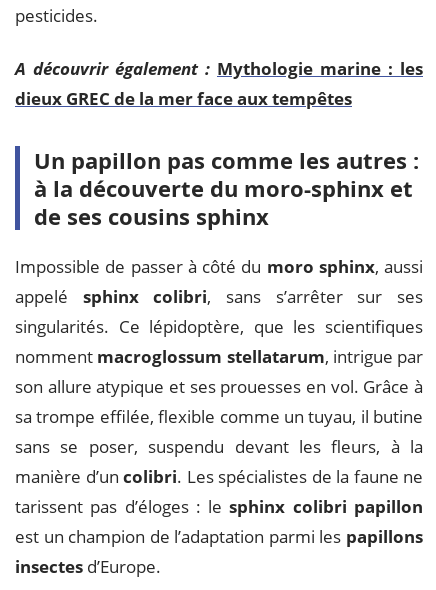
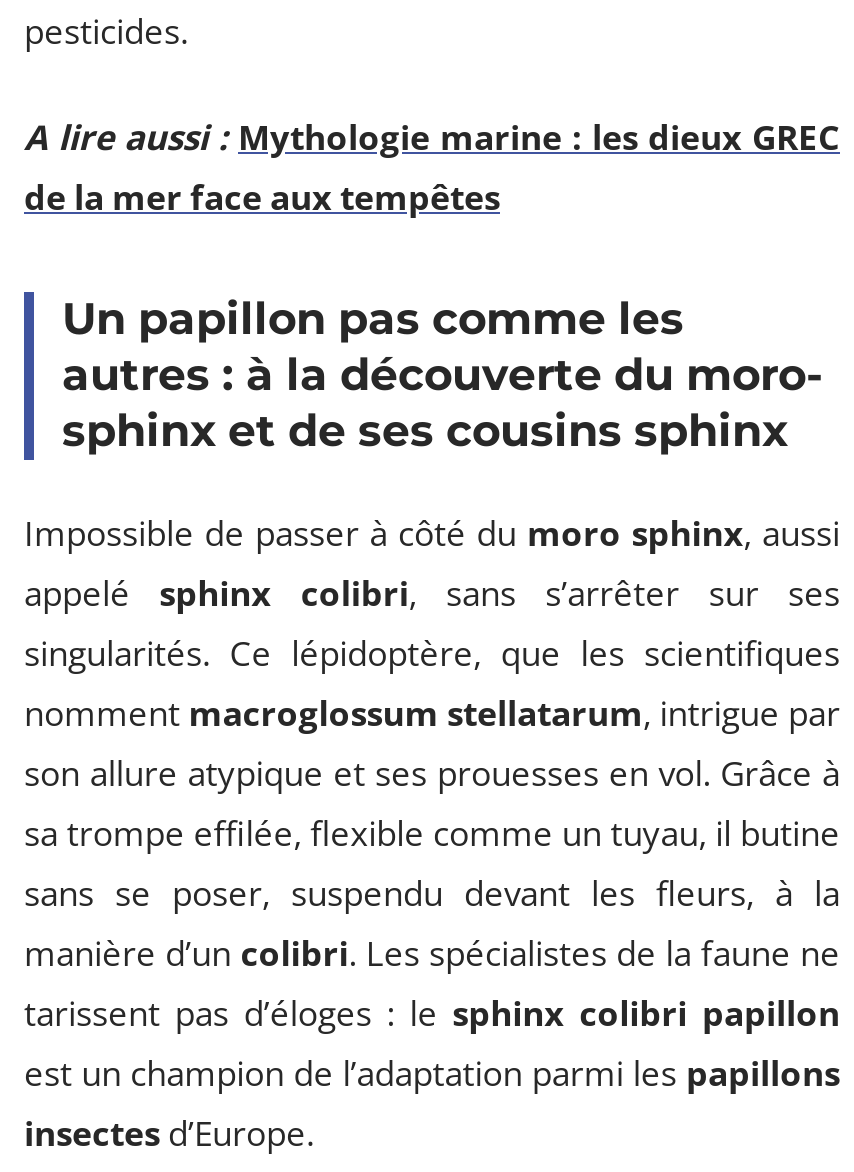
[15,56,423,109] A découvrir également : Mythologie marine : les | dieux GREC de la mer face aux tempêtes -> [24,113,840,219] A lire aussi : Mythologie marine : les dieux GREC | de la mer face aux tempêtes

